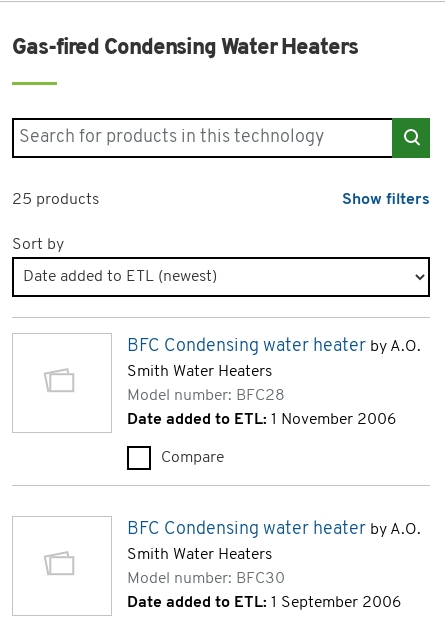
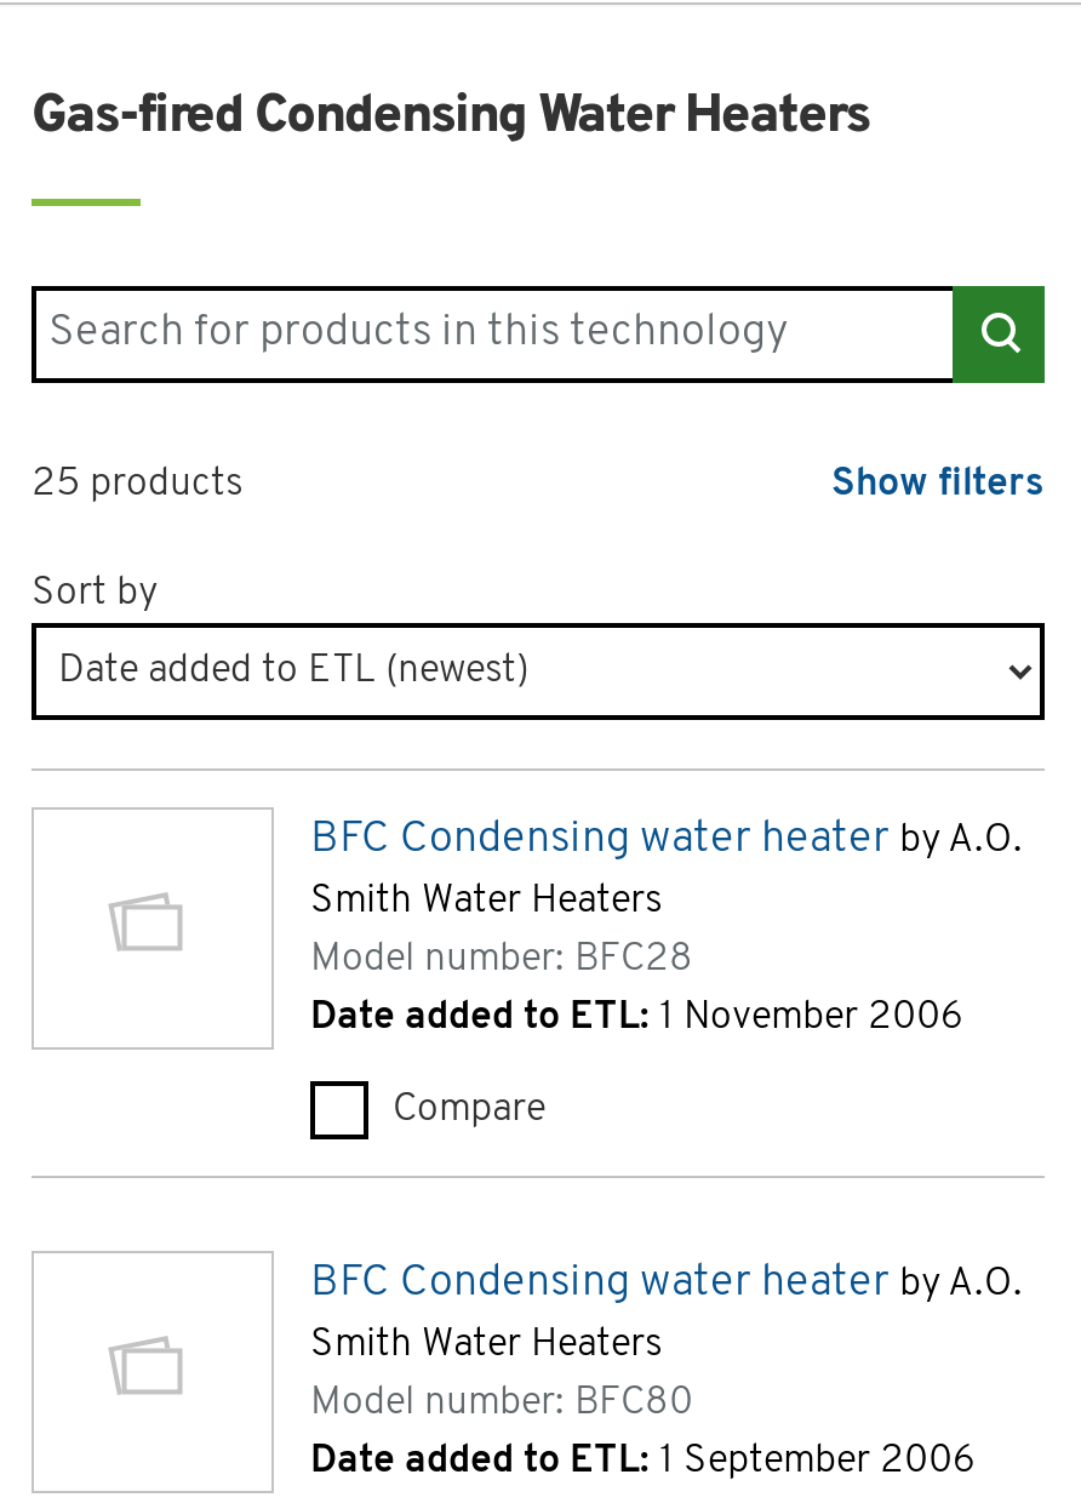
[127,571,285,587] Model number: BFC30 -> [310,1383,693,1422] Model number: BFC80

